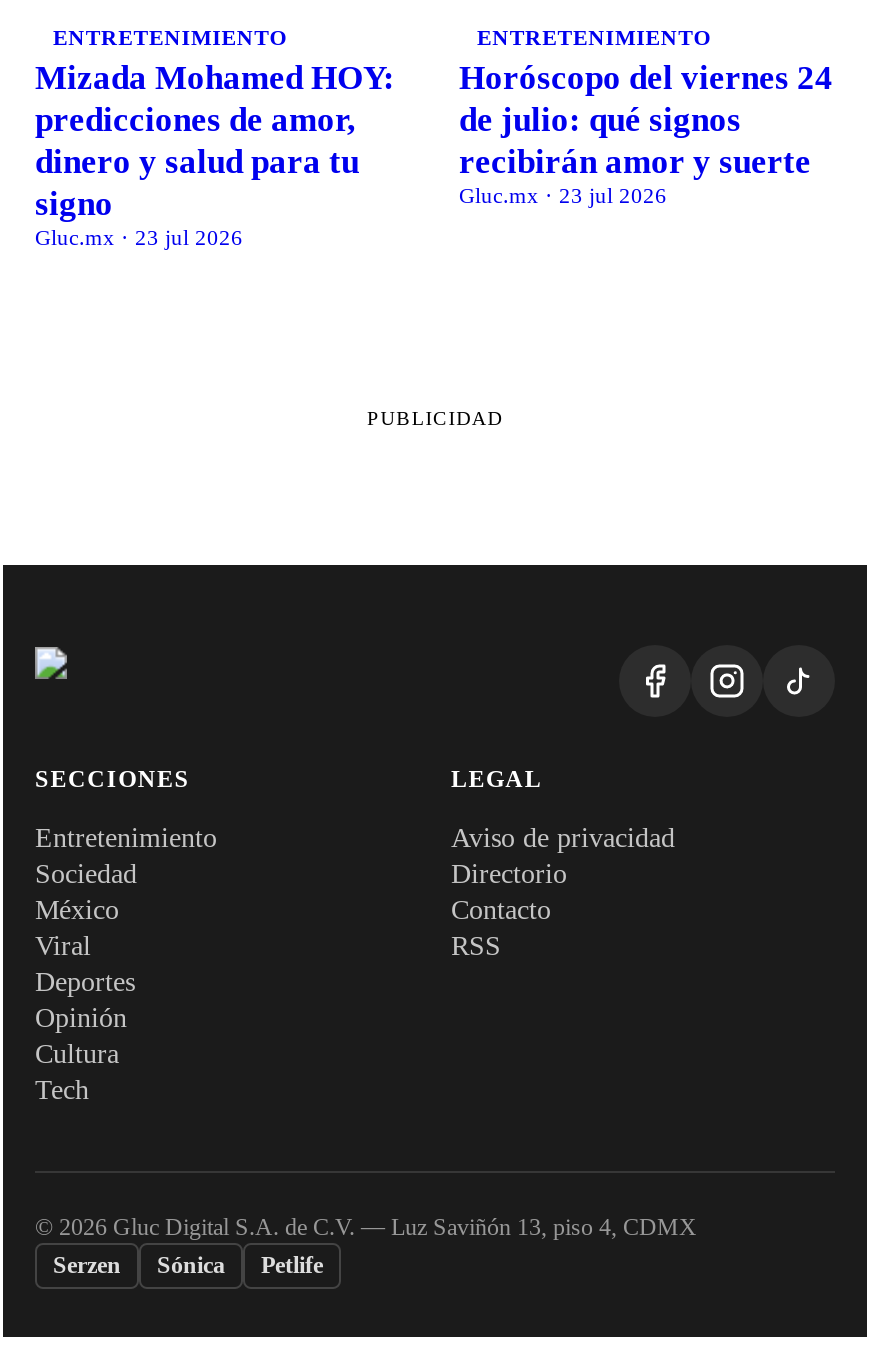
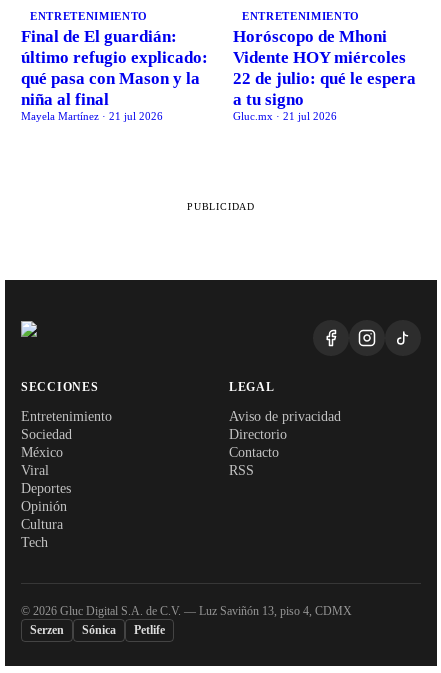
[35,60,395,250] Mizada Mohamed HOY: | predicciones de amor, | dinero y salud para tu | signo | Gluc.mx · 23 jul 2026 -> [21,27,208,122] Final de El guardián: | último refugio explicado: | qué pasa con Mason y la | niña al final | Mayela Martínez · 21 jul 2026
[459,60,833,208] Horóscopo del viernes 24 | de julio: qué signos | recibirán amor y suerte | Gluc.mx · 23 jul 2026 -> [233,27,416,122] Horóscopo de Mhoni | Vidente HOY miércoles | 22 de julio: qué le espera | a tu signo | Gluc.mx · 21 jul 2026

